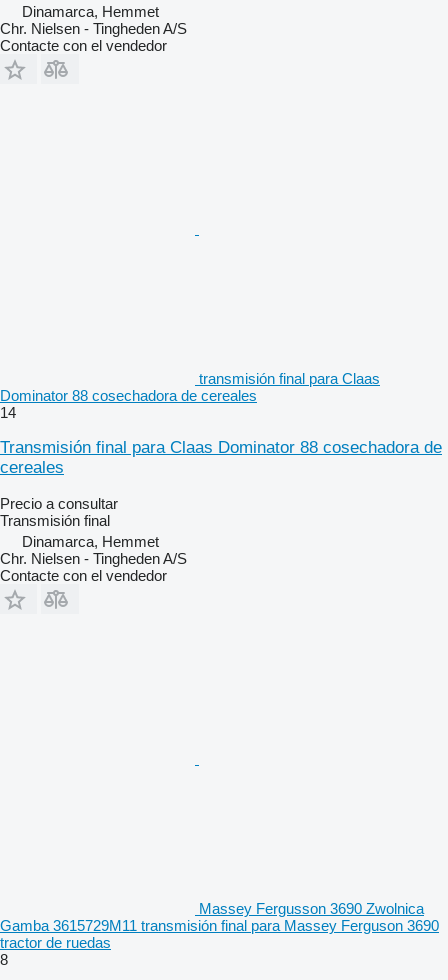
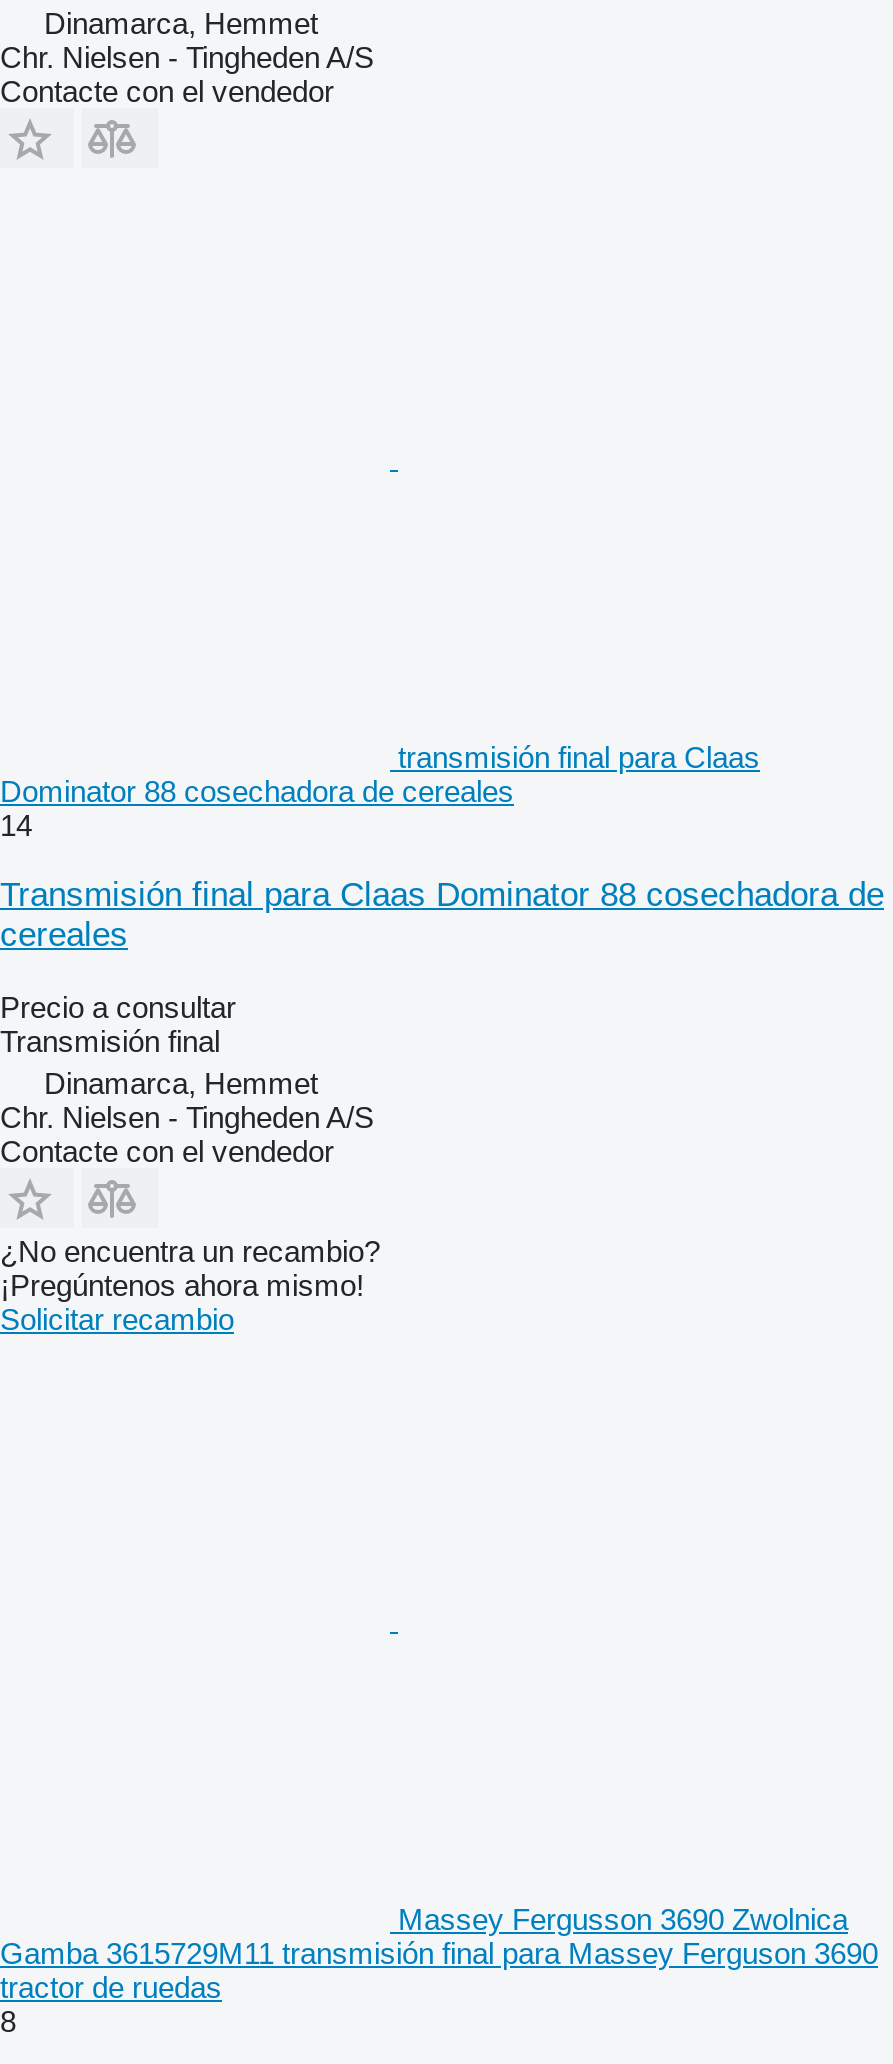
none -> [0,1233,380,1335] ¿No encuentra un recambio? | ¡Pregúntenos ahora mismo! | Solicitar recambio

